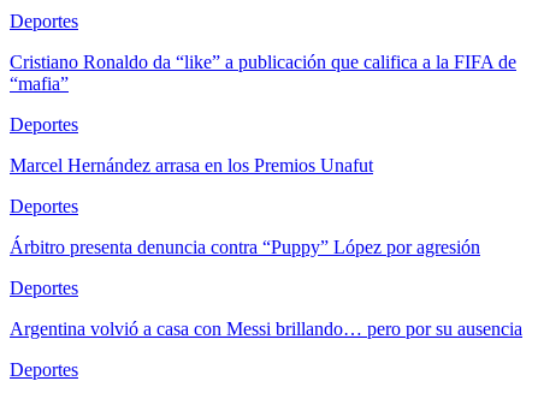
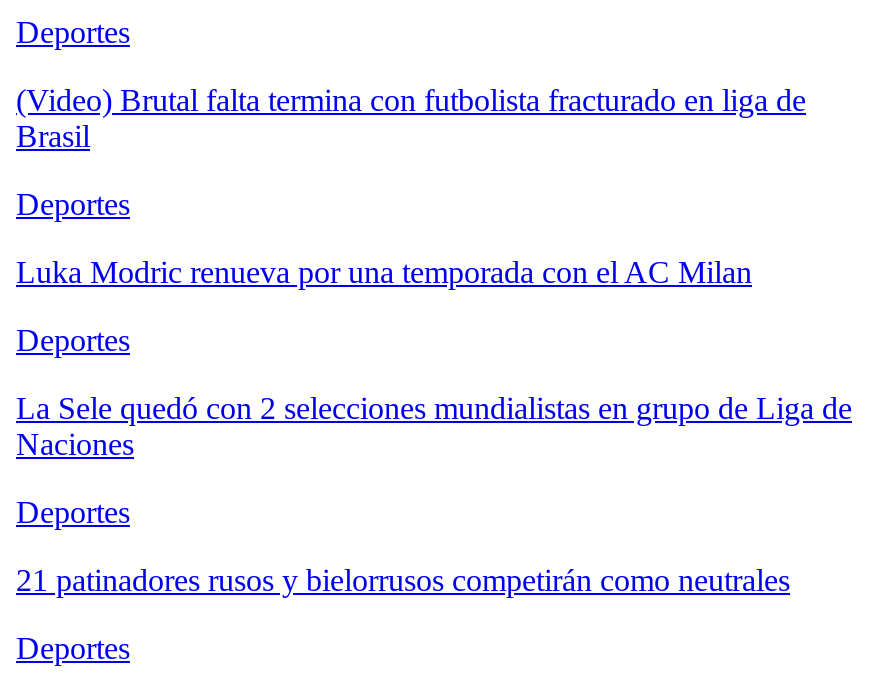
[10,52,516,94] Cristiano Ronaldo da “like” a publicación que califica a la FIFA de | “mafia” -> [16,83,806,153] (Video) Brutal falta termina con futbolista fracturado en liga de | Brasil
[10,155,373,176] Marcel Hernández arrasa en los Premios Unafut -> [16,255,752,289] Luka Modric renueva por una temporada con el AC Milan
[10,237,480,257] Árbitro presenta denuncia contra “Puppy” López por agresión -> [16,391,852,461] La Sele quedó con 2 selecciones mundialistas en grupo de Liga de | Naciones
[10,319,522,339] Argentina volvió a casa con Messi brillando… pero por su ausencia -> [16,563,790,597] 21 patinadores rusos y bielorrusos competirán como neutrales

